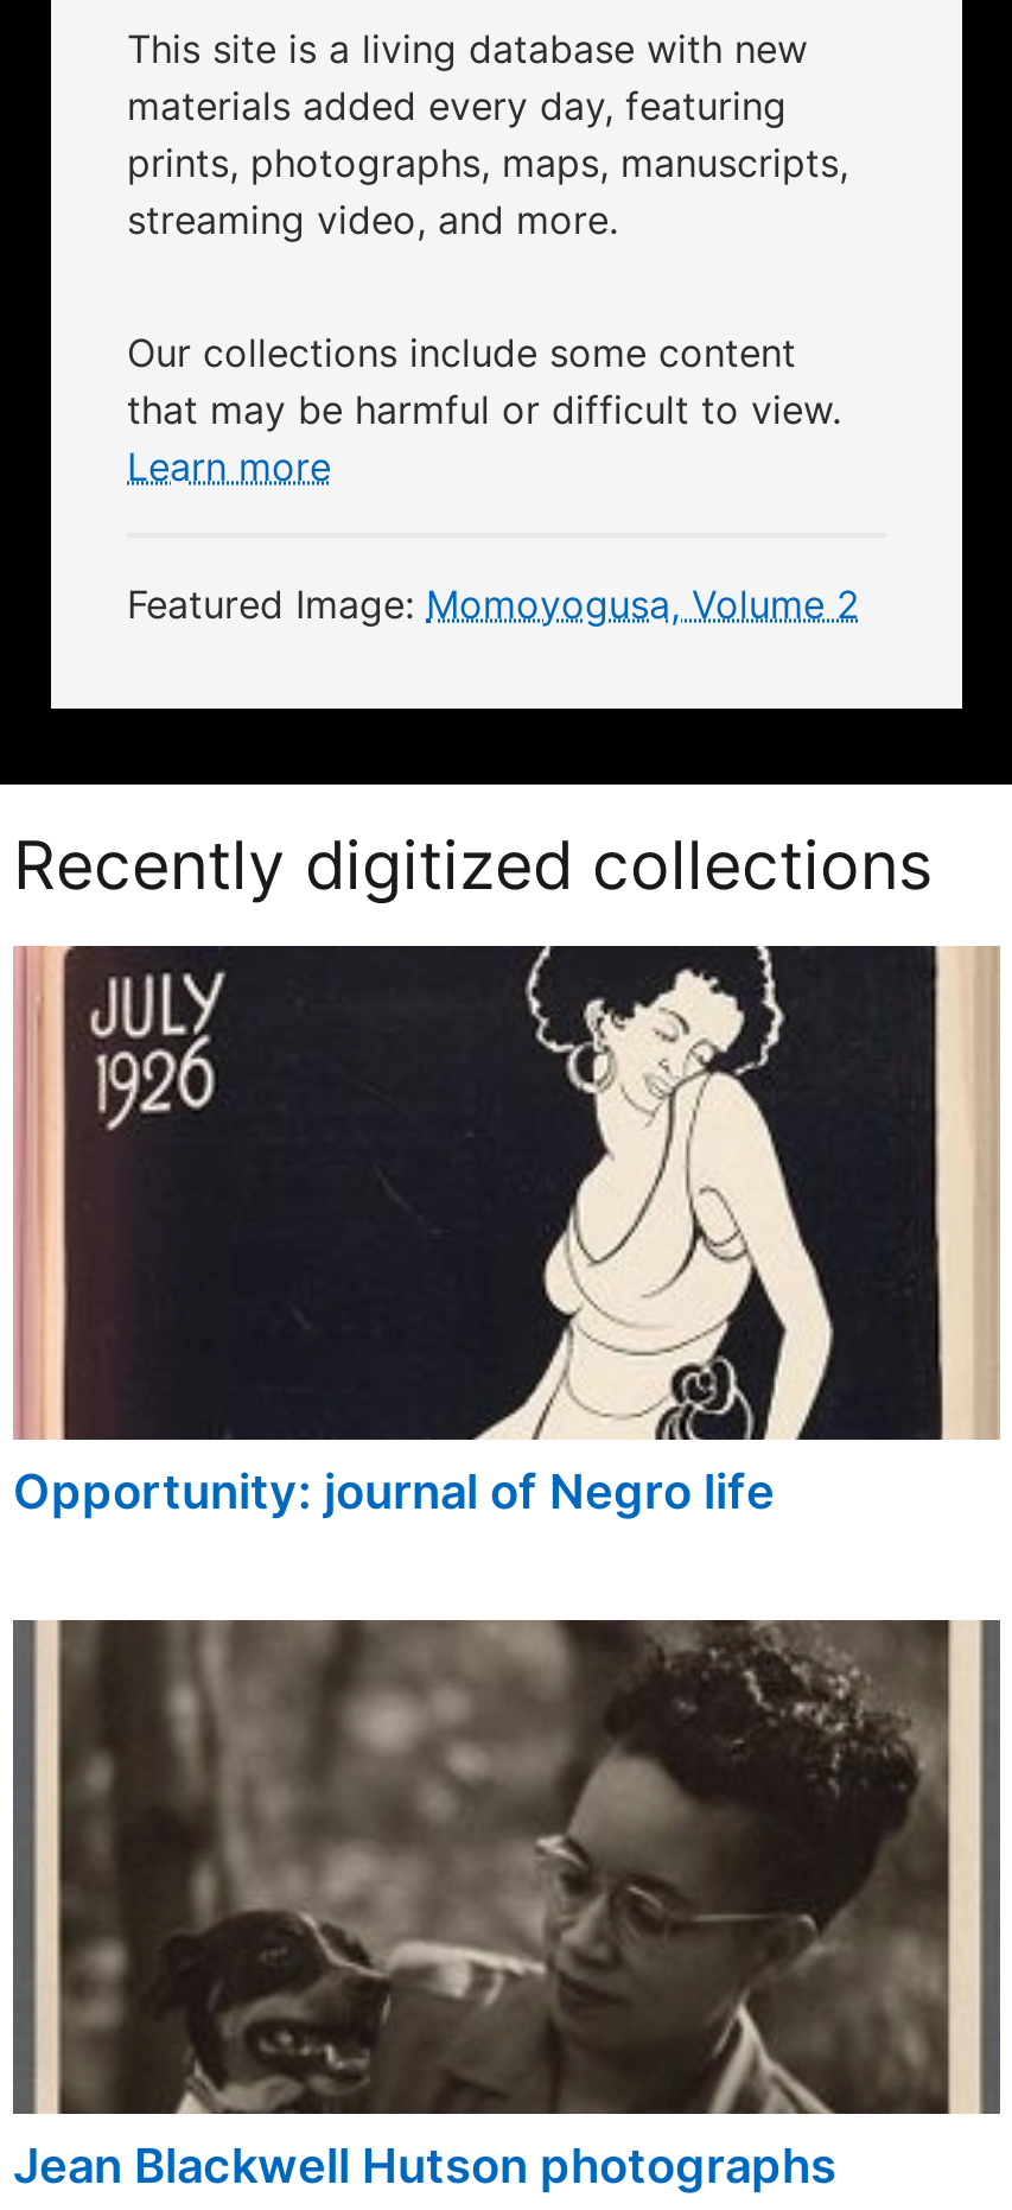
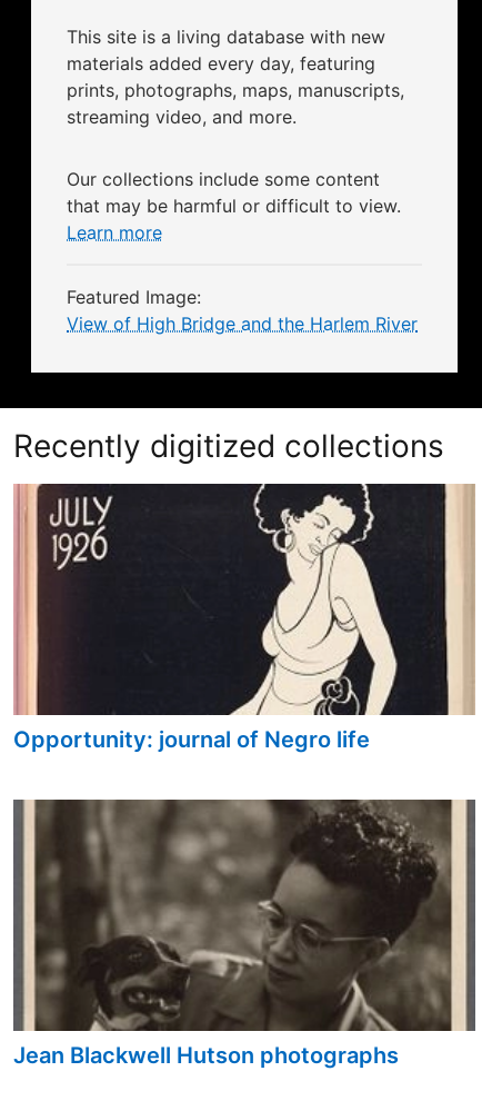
[127,580,860,628] Featured Image: Momoyogusa, Volume 2 -> [67,286,418,335] Featured Image: | View of High Bridge and the Harlem River

